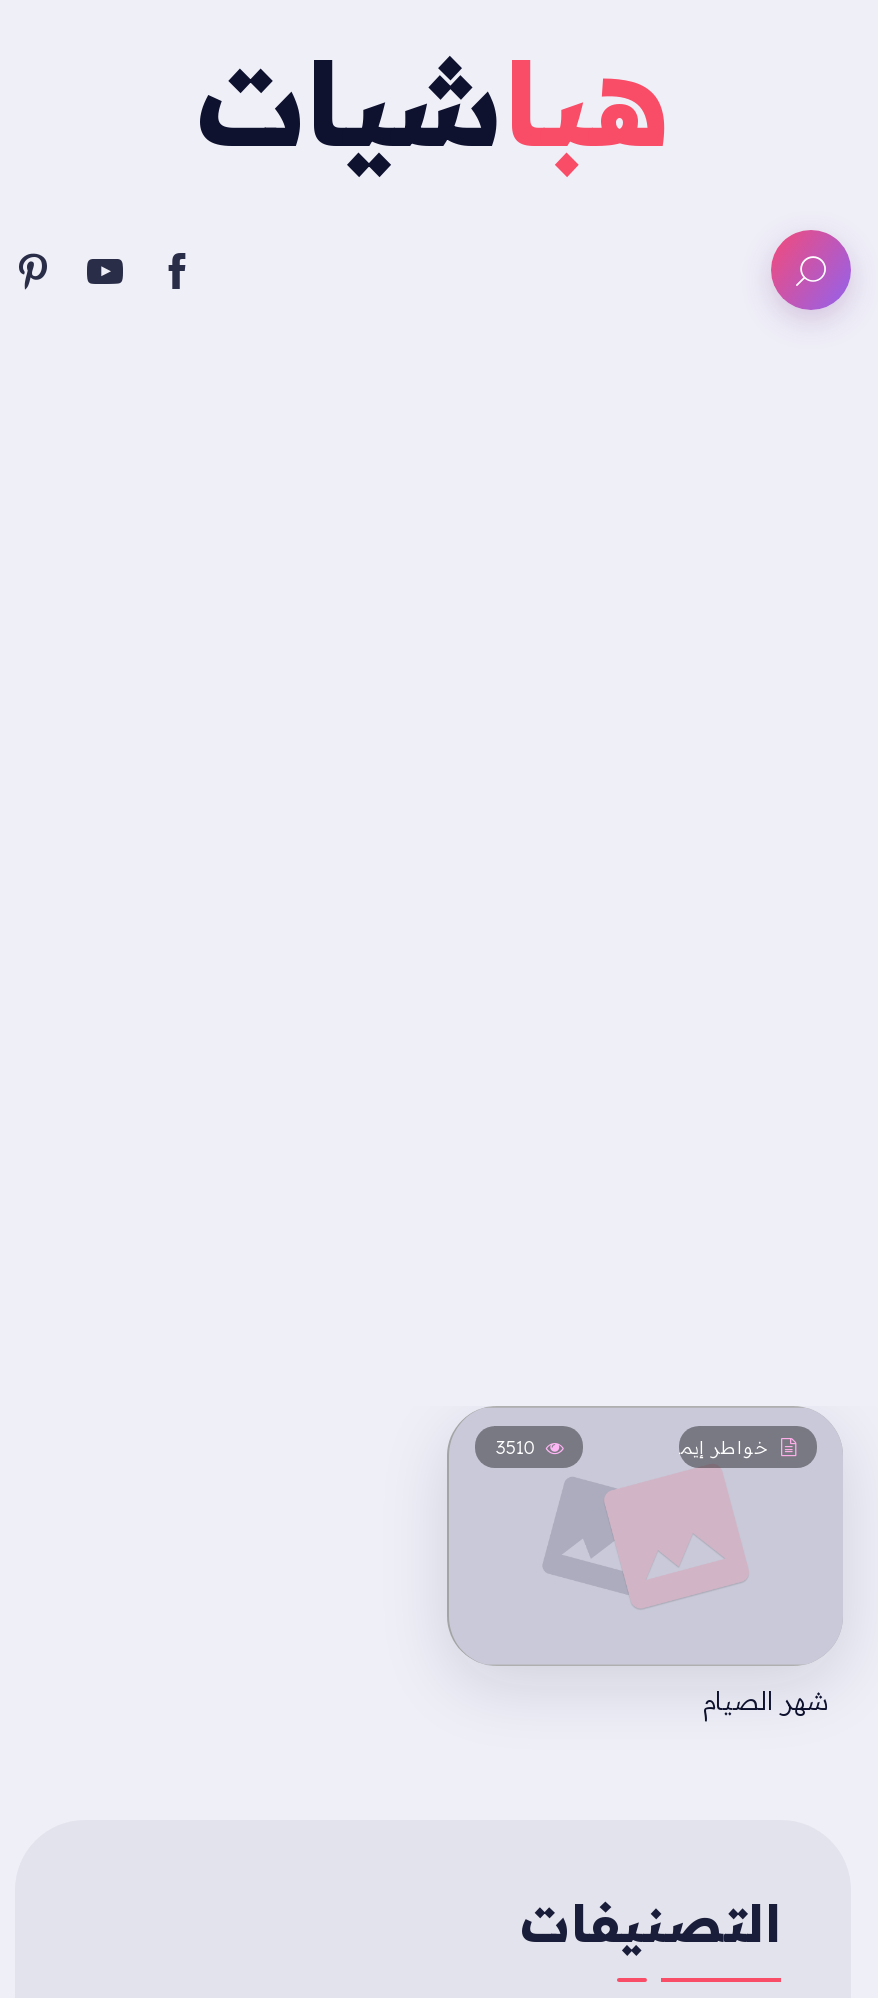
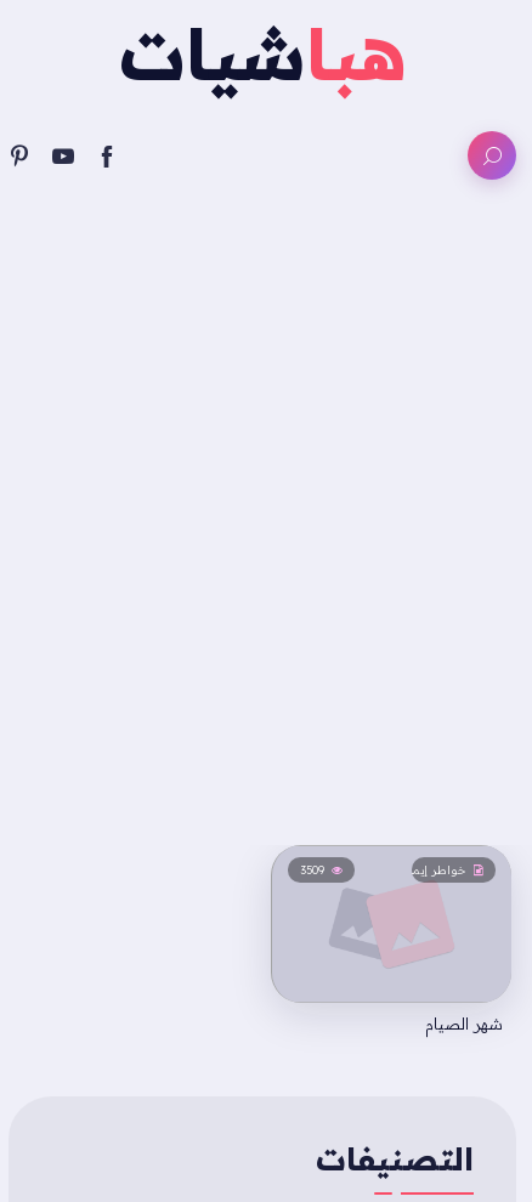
[496,1436,534,1458] 3510 -> [300,863,325,877] 3509

